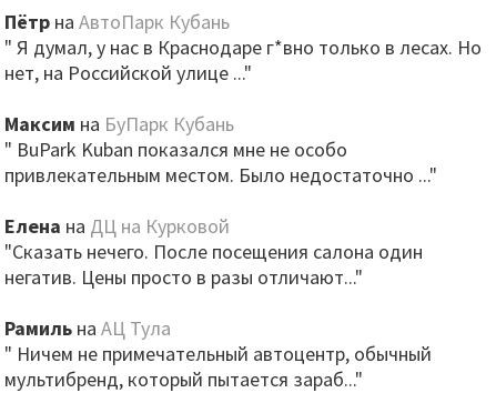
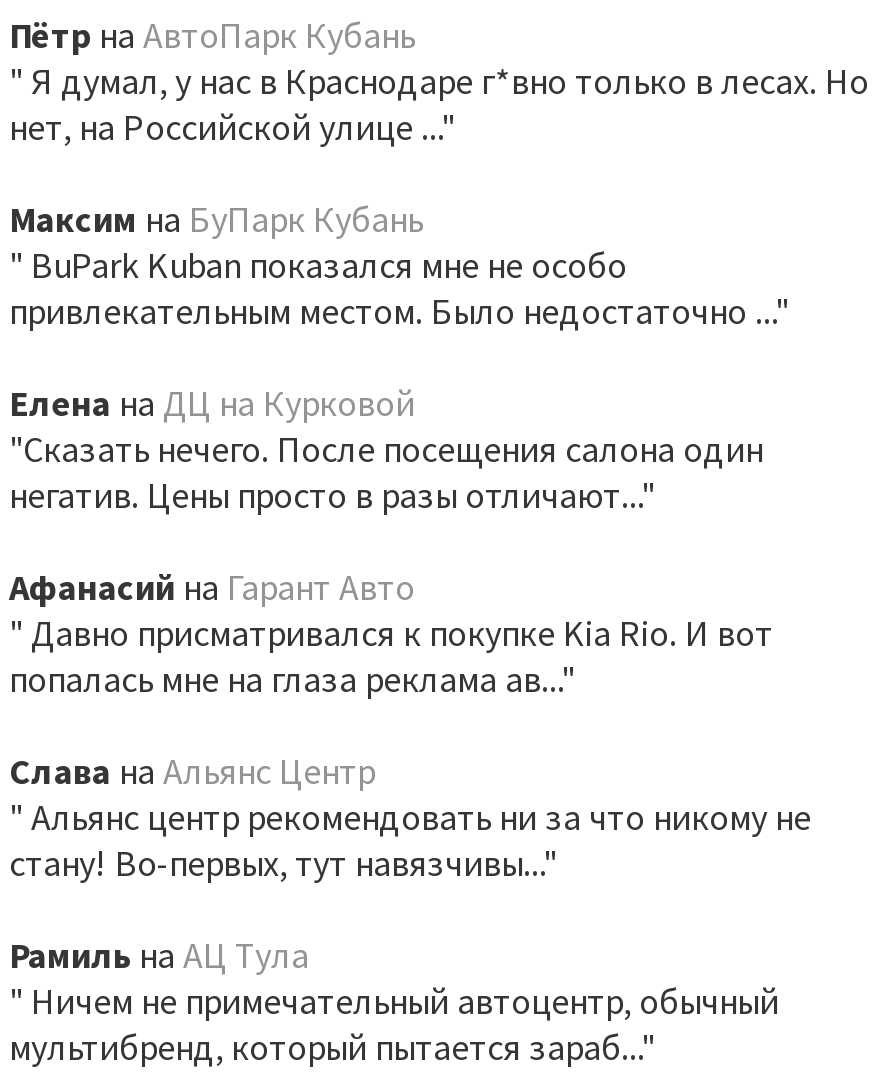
none -> [9,564,811,886] Афанасий на Гарант Авто | " Давно присматривался к покупке Kia Rio. И вот | попалась мне на глаза реклама ав..." | Слава на Альянс Центр | " Альянс центр рекомендовать ни за что никому не | стану! Во-первых, тут навязчивы..."

